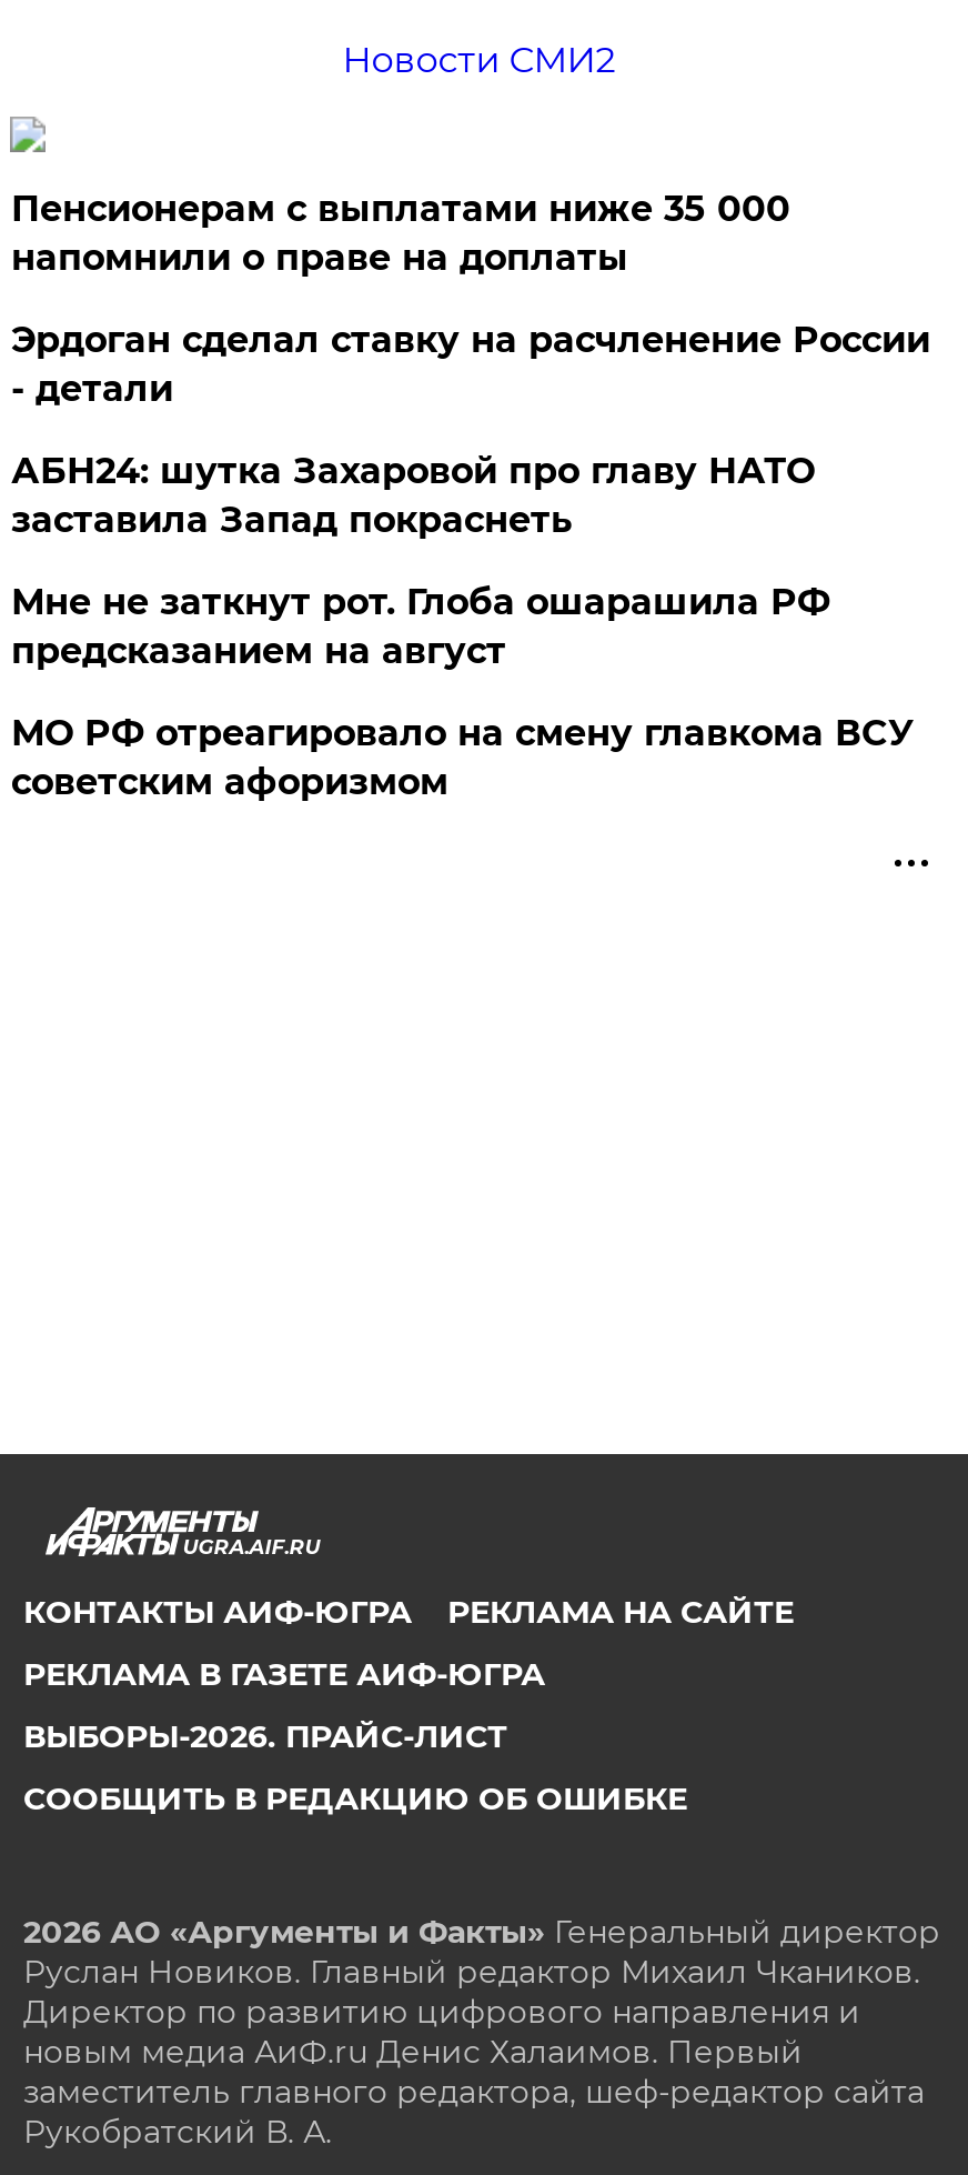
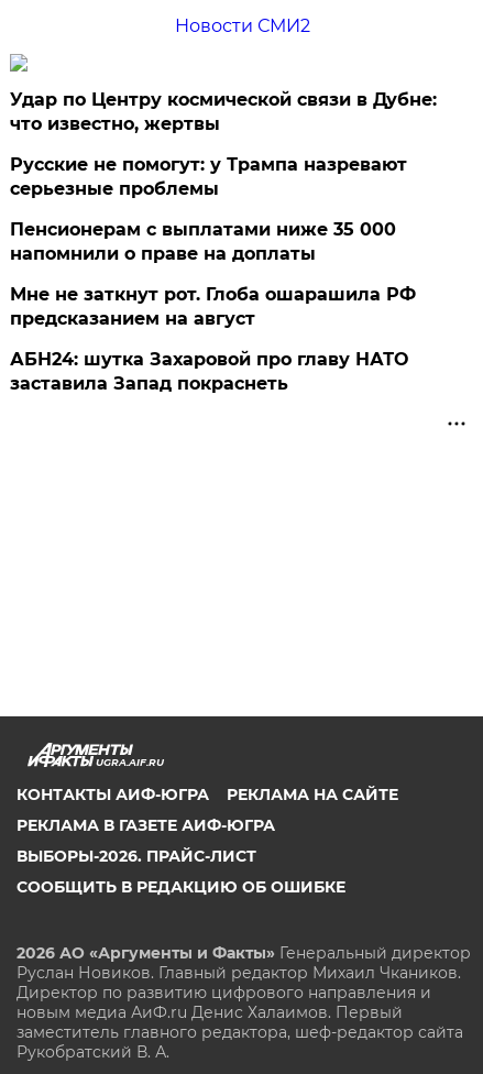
none -> [10,89,437,199] Удар по Центру космической связи в Дубне: | что известно, жертвы | Русские не помогут: у Трампа назревают | серьезные проблемы
moved [11,188,790,279] -> [10,219,397,264]: Пенсионерам с выплатами ниже 35 000 | напомнили о праве на доплаты
[11,319,930,410] Эрдоган сделал ставку на расчленение России | - детали -> none
moved [11,450,815,541] -> [10,349,409,394]: АБН24: шутка Захаровой про главу НАТО | заставила Запад покраснеть
[11,712,914,803] МО РФ отреагировало на смену главкома ВСУ | советским афоризмом -> none

